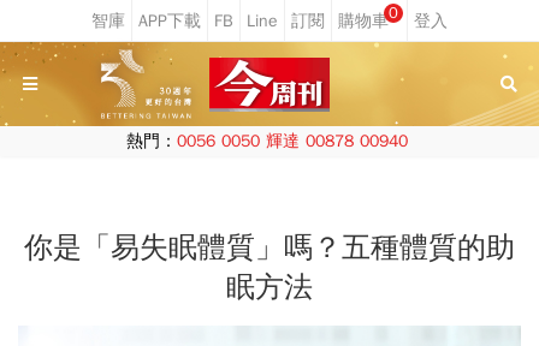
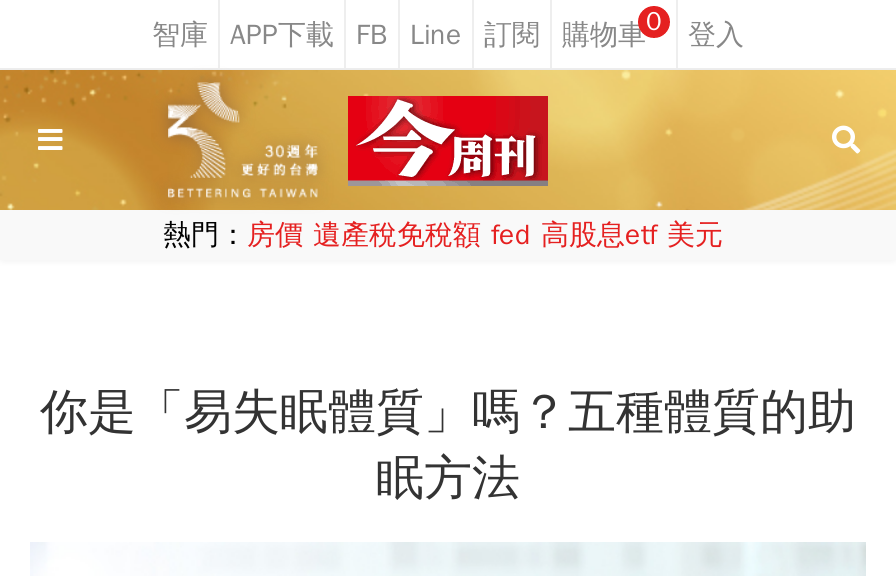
[126,131,407,151] 熱門：0056 0050 輝達 00878 00940 -> [163,218,723,252] 熱門：房價 遺產稅免稅額 fed 高股息etf 美元

